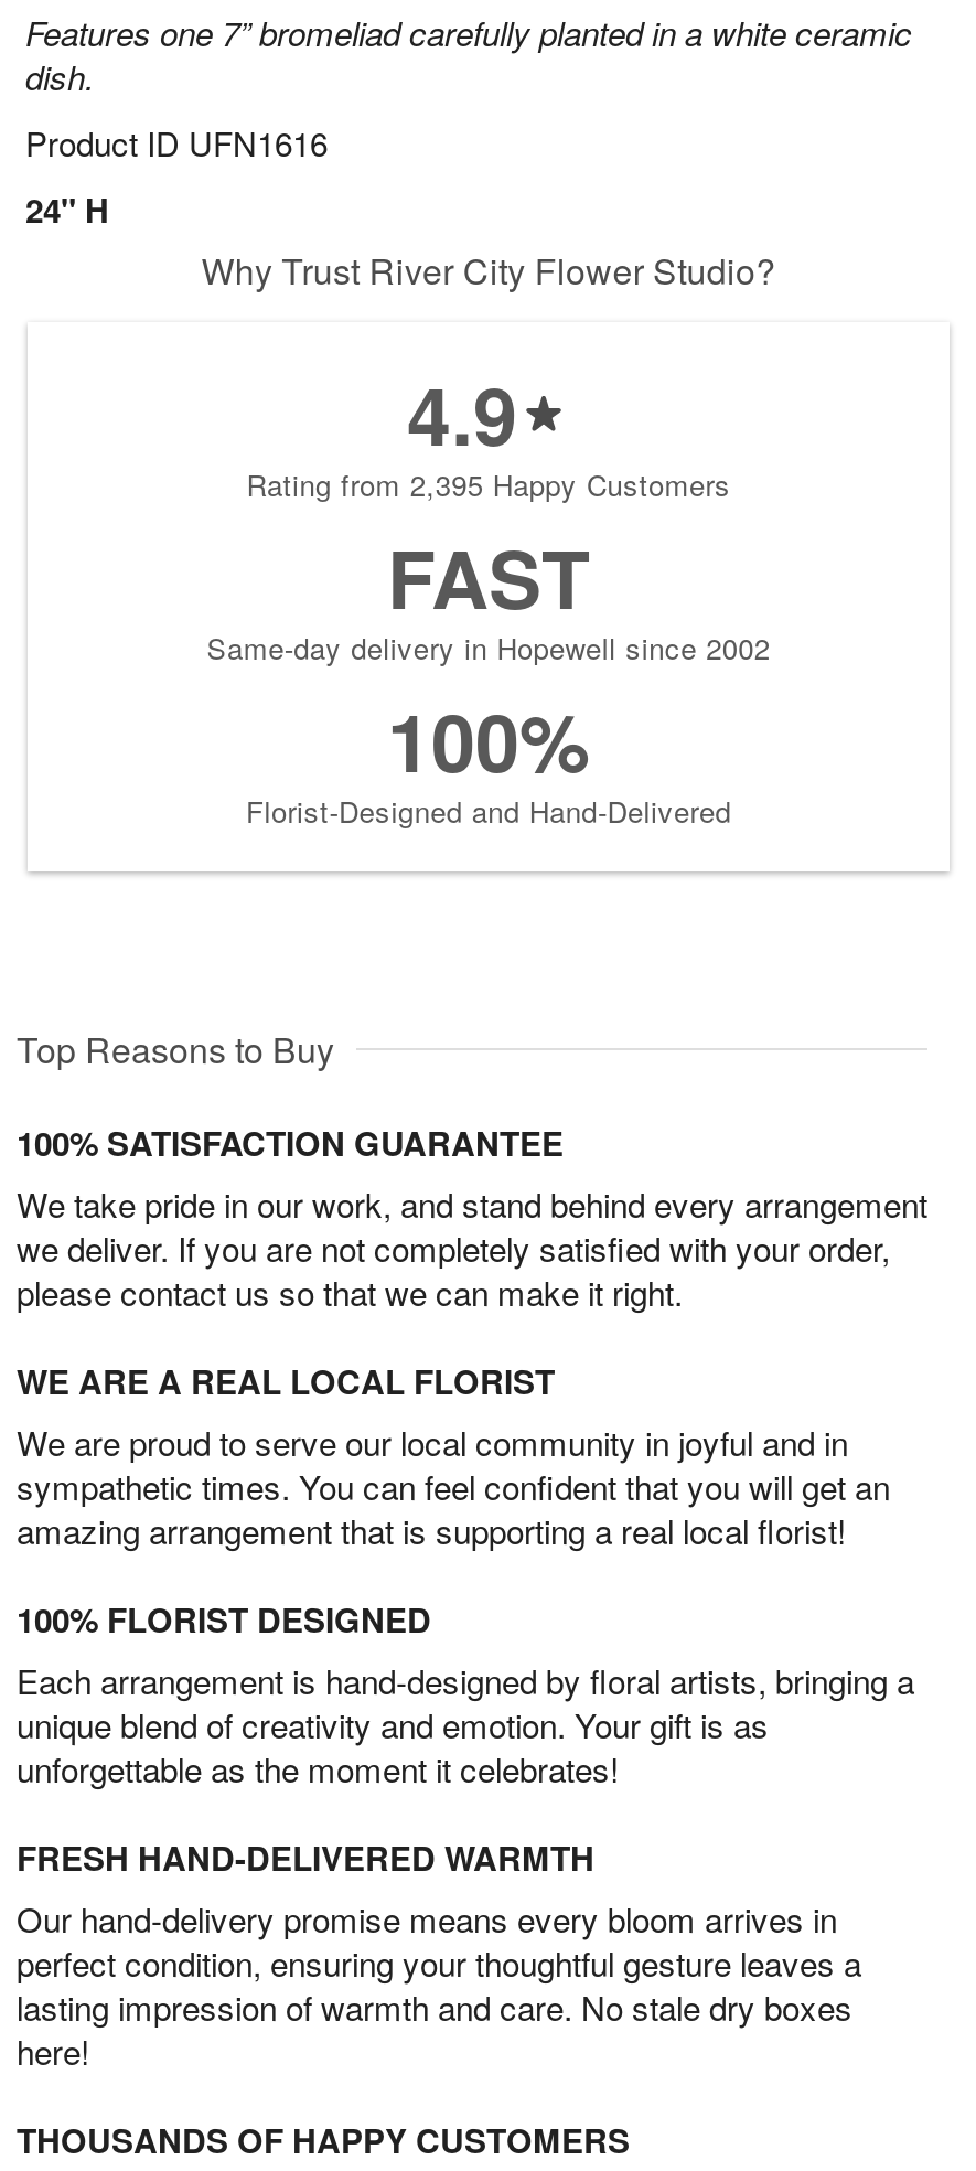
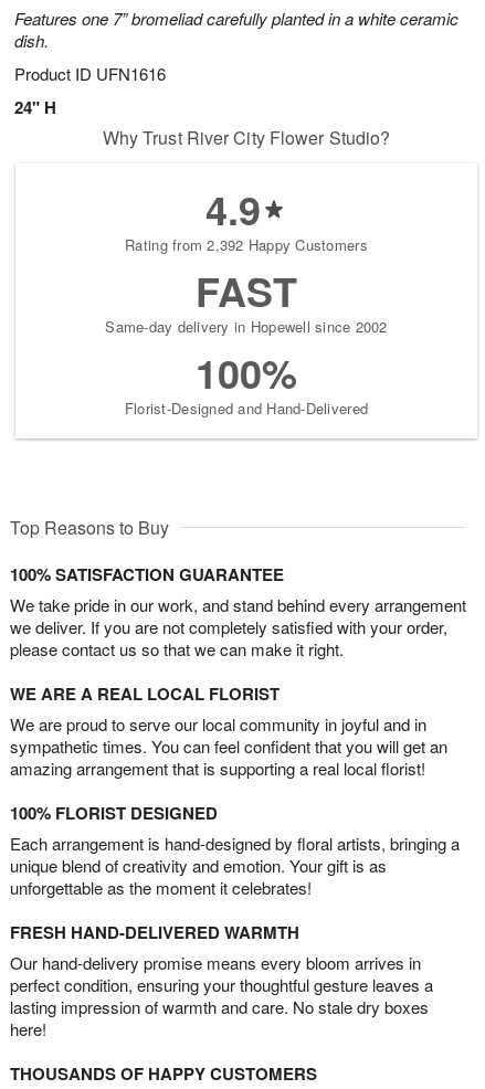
[246,464,731,506] Rating from 2,395 Happy Customers -> [125,235,368,256] Rating from 2,392 Happy Customers

